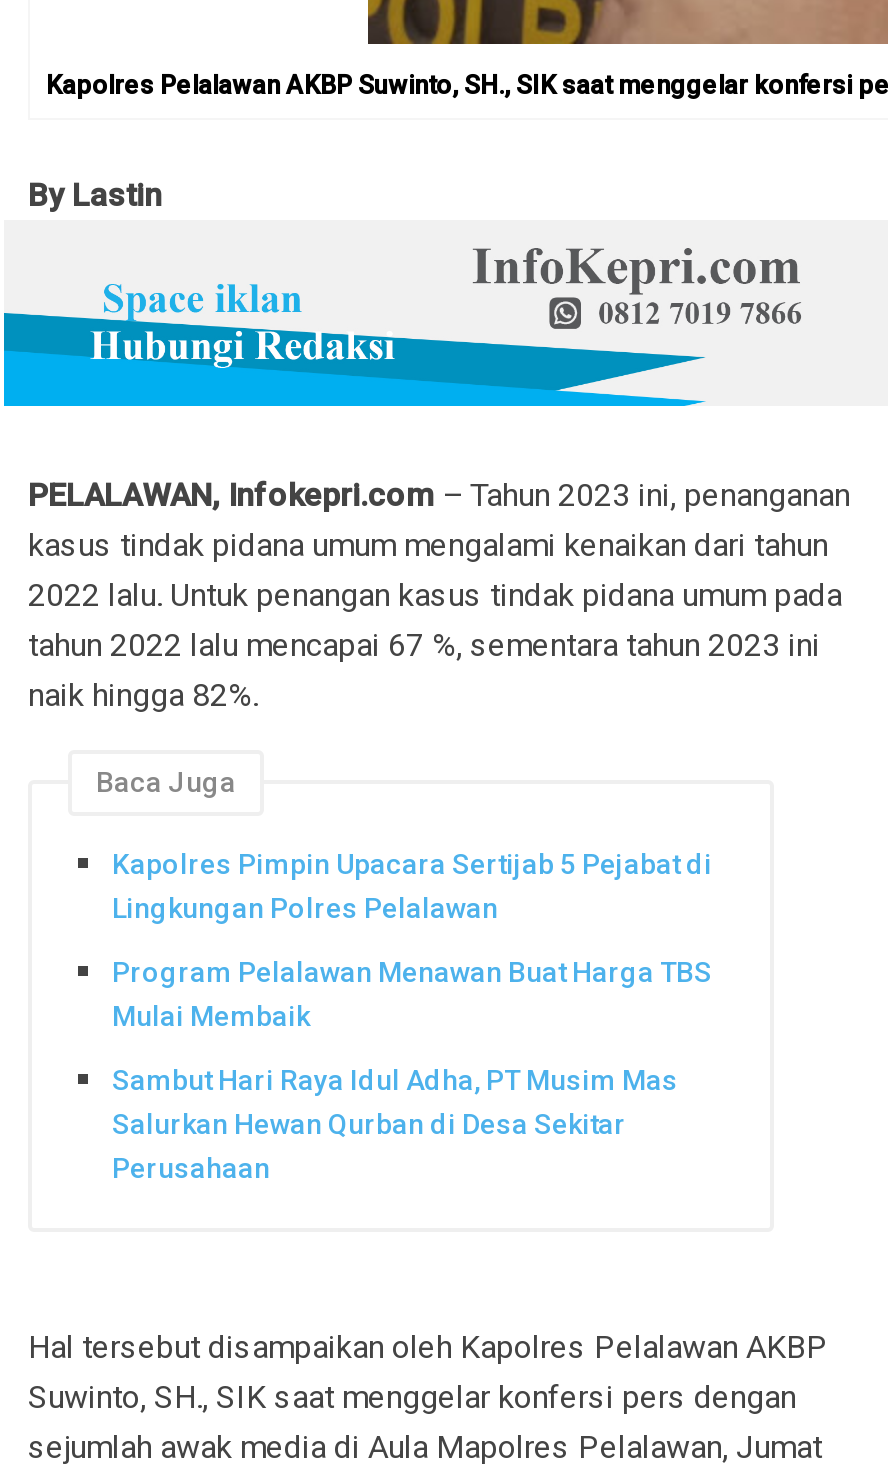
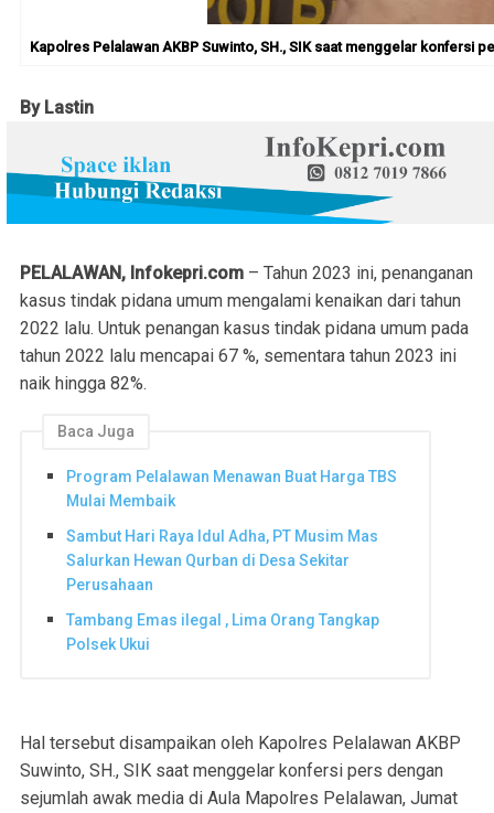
[112,849,712,925] Kapolres Pimpin Upacara Sertijab 5 Pejabat di | Lingkungan Polres Pelalawan -> none
moved [112,956,712,1183] -> [66,468,397,593]: Program Pelalawan Menawan Buat Harga TBS | Mulai Membaik | Sambut Hari Raya Idul Adha, PT Musim Mas | Salurkan Hewan Qurban di Desa Sekitar | Perusahaan
none -> [66,611,379,653] Tambang Emas ilegal , Lima Orang Tangkap | Polsek Ukui

